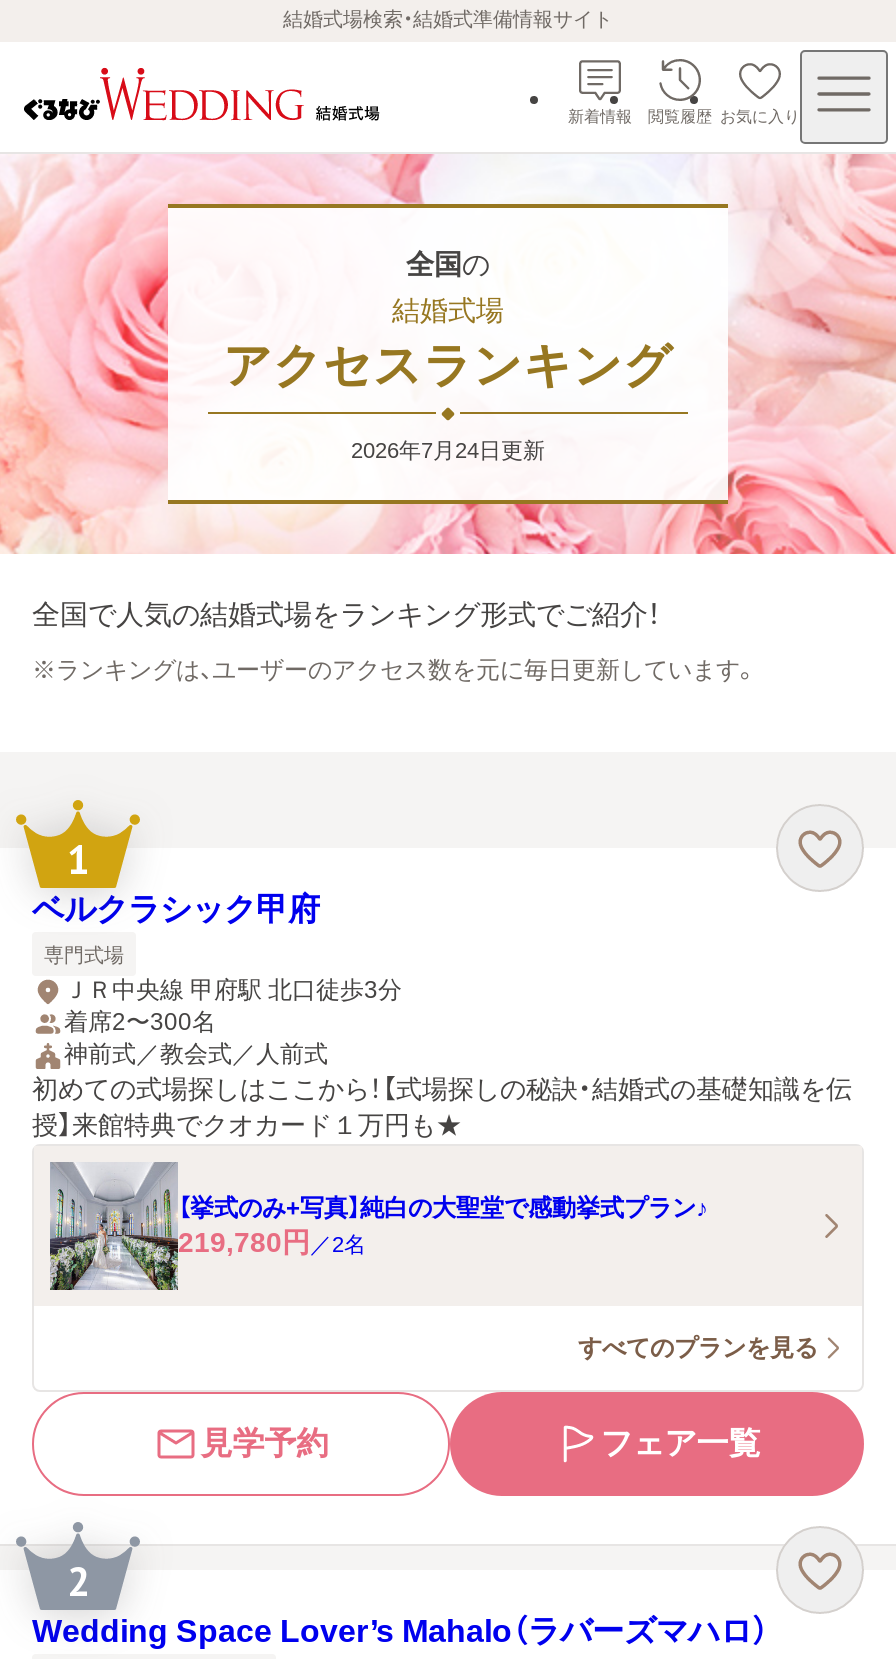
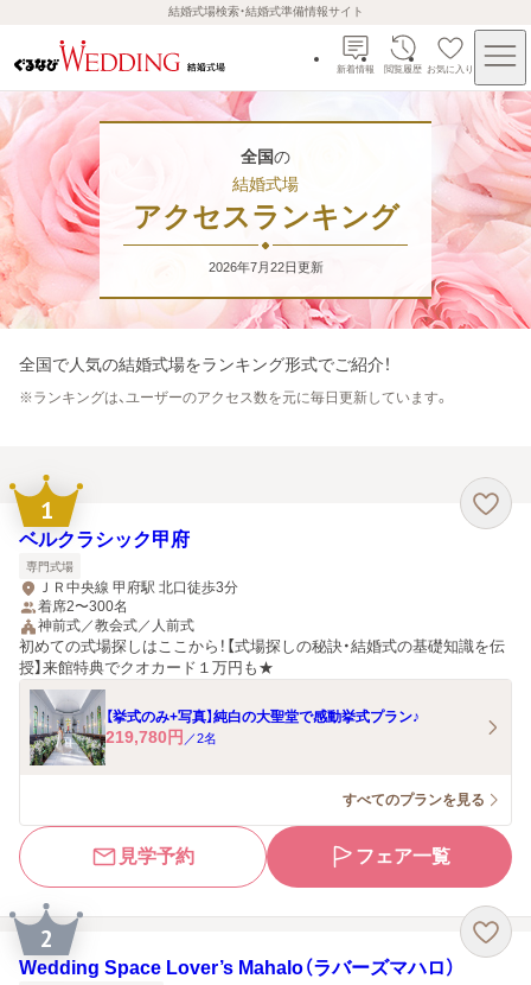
[351,437,545,461] 2026年7月24日更新 -> [208,259,323,274] 2026年7月22日更新

